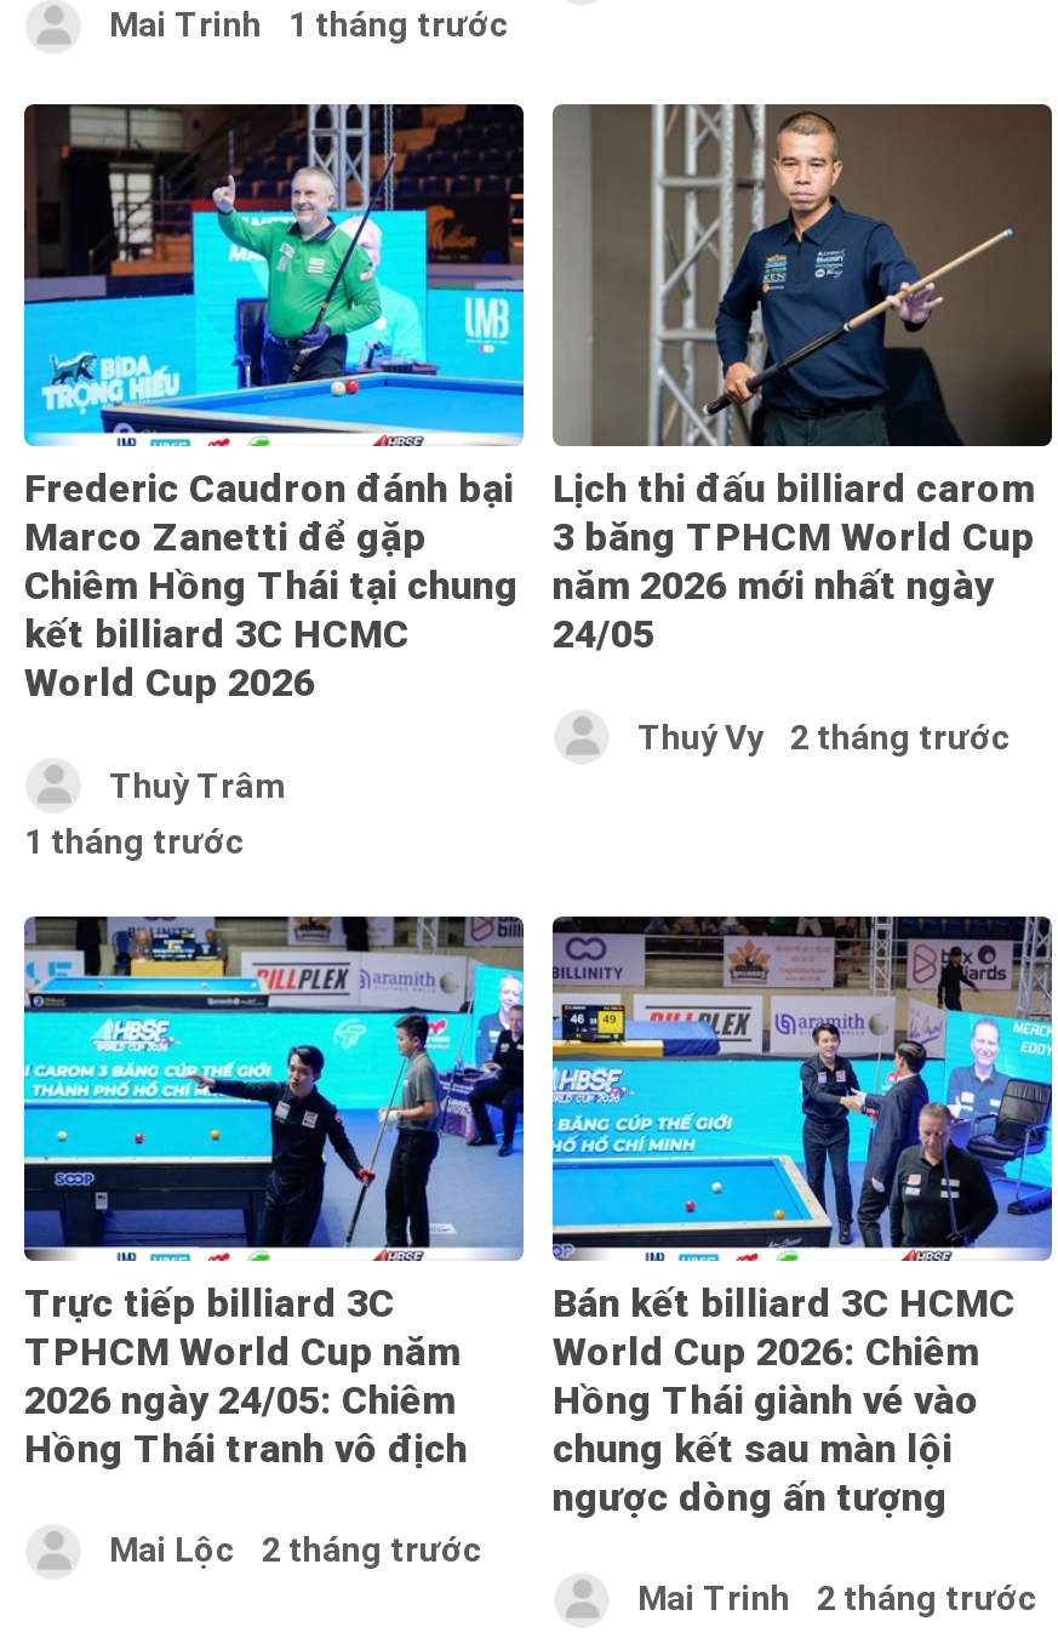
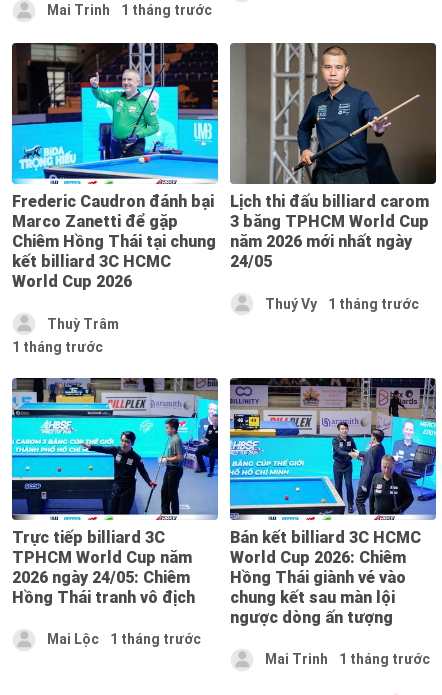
[637,717,1011,756] Thuý Vy 2 tháng trước -> [265,296,419,312] Thuý Vy 1 tháng trước
[109,1530,482,1569] Mai Lộc 2 tháng trước -> [47,631,201,647] Mai Lộc 1 tháng trước
[637,1579,1037,1618] Mai Trinh 2 tháng trước -> [265,651,430,667] Mai Trinh 1 tháng trước

